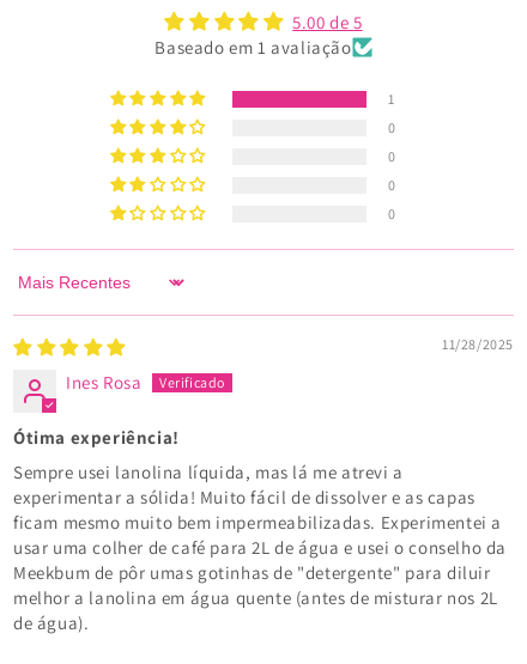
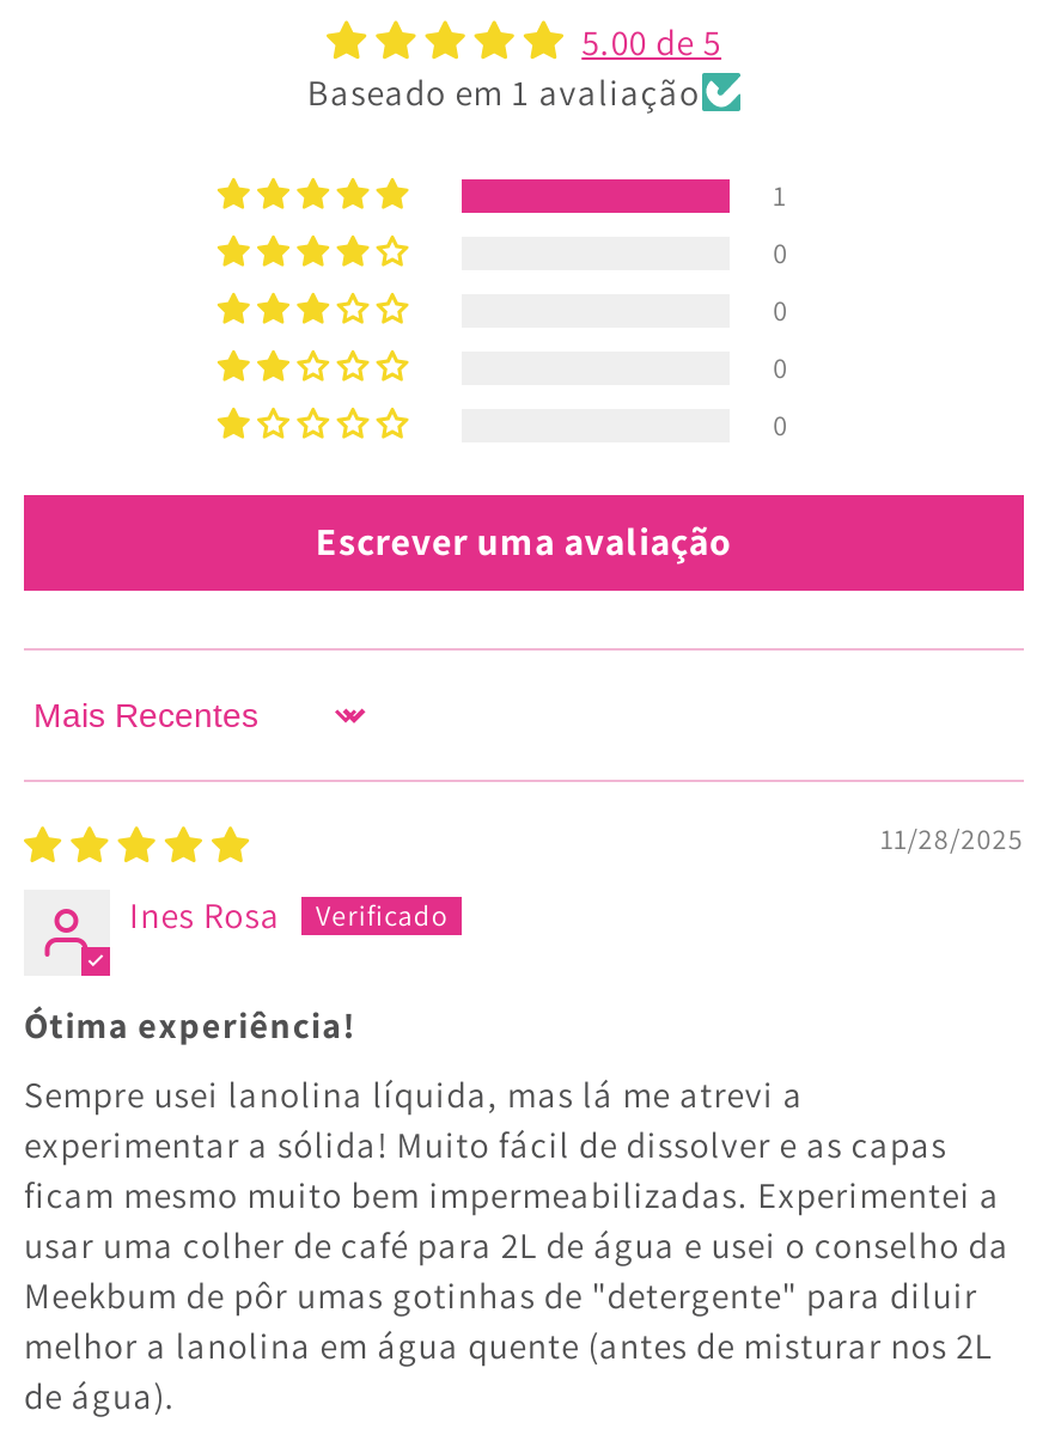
none -> [316,517,732,568] Escrever uma avaliação

